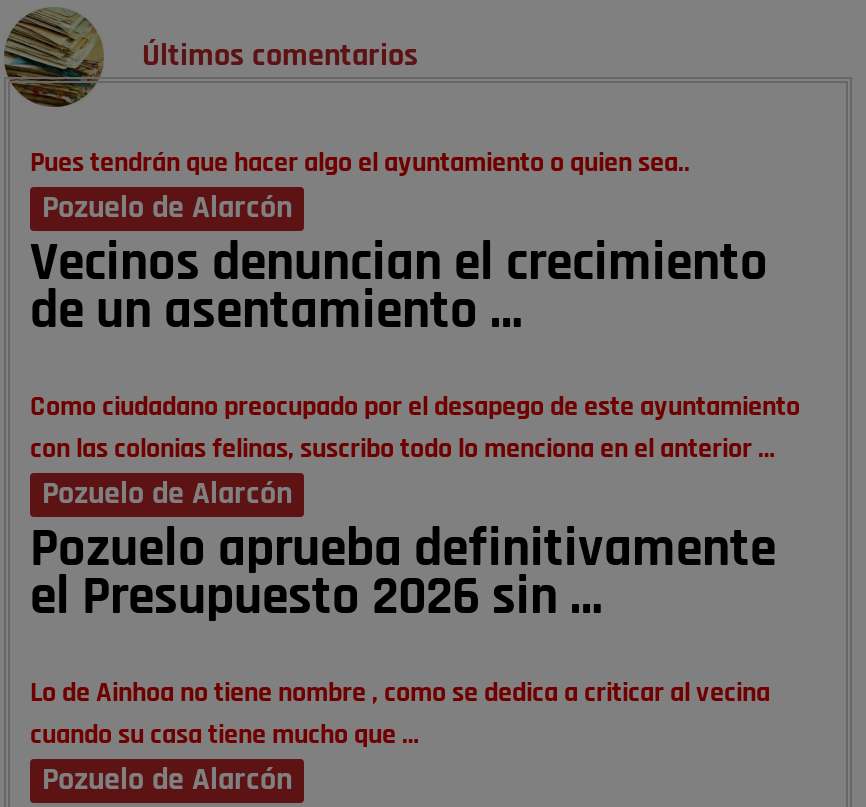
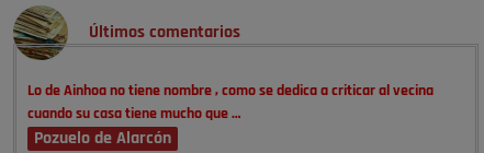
[30,149,800,627] Pues tendrán que hacer algo el ayuntamiento o quien sea.. | Pozuelo de Alarcón | Vecinos denuncian el crecimiento | de un asentamiento … | Como ciudadano preocupado por el desapego de este ayuntamiento | con las colonias felinas, suscribo todo lo menciona en el anterior … | Pozuelo de Alarcón | Pozuelo aprueba definitivamente | el Presupuesto 2026 sin … -> none

